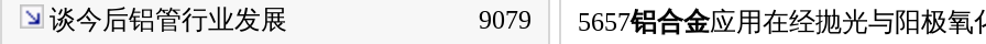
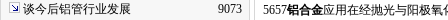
[479,4,532,35] 9079 -> [217,2,241,16] 9073

